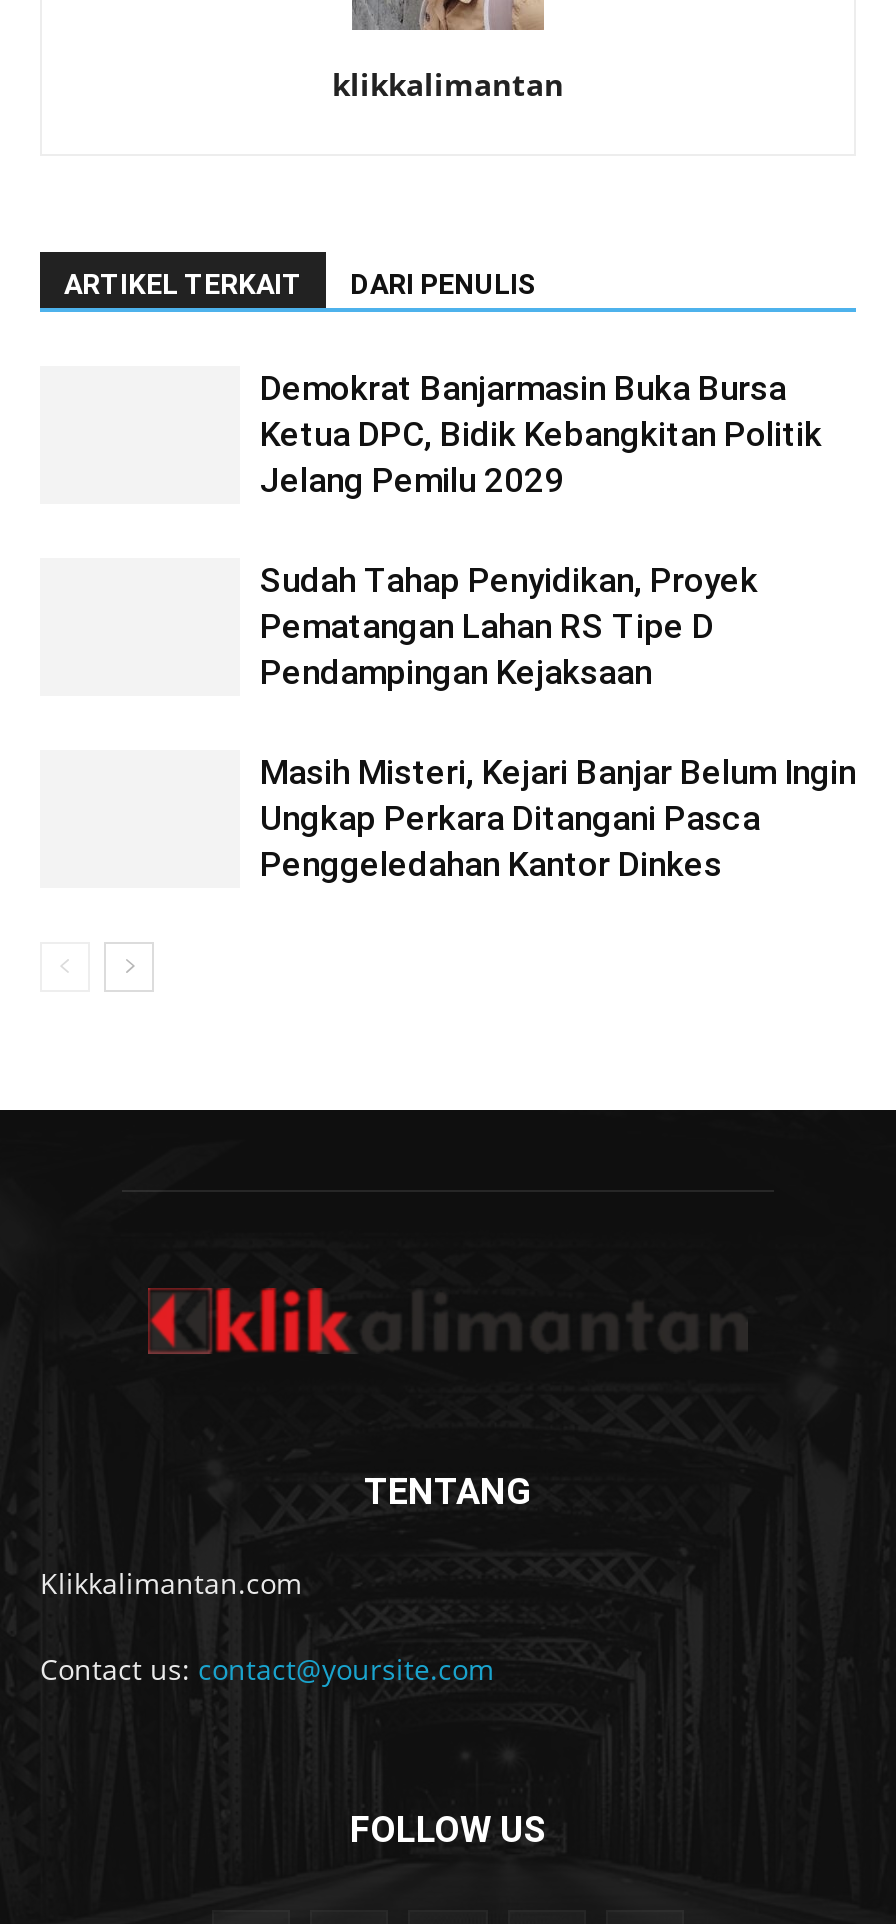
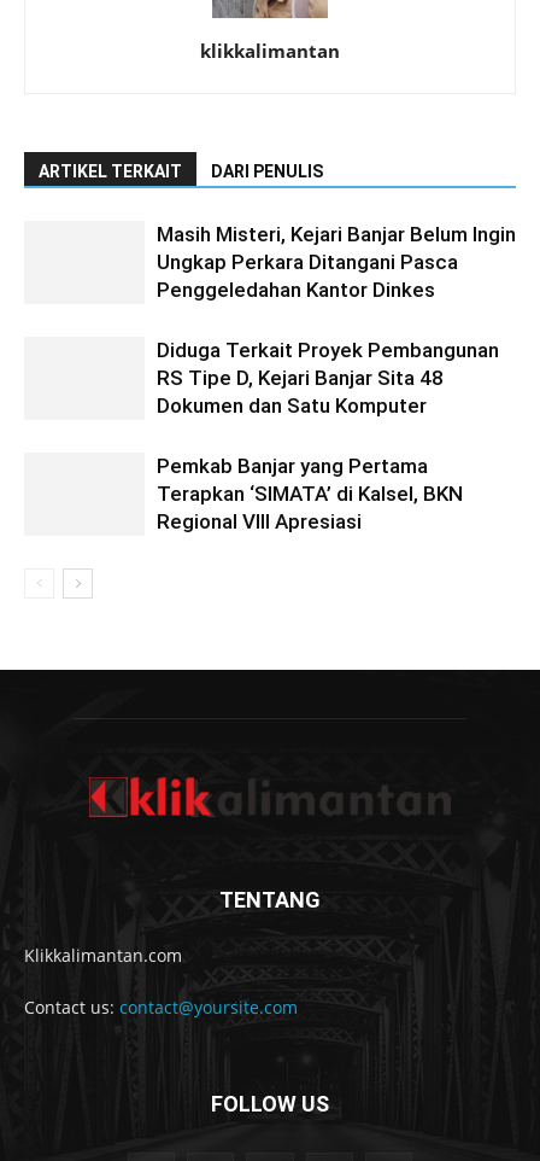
[260,368,822,692] Demokrat Banjarmasin Buka Bursa | Ketua DPC, Bidik Kebangkitan Politik | Jelang Pemilu 2029 | Sudah Tahap Penyidikan, Proyek | Pematangan Lahan RS Tipe D | Pendampingan Kejaksaan -> none
moved [260,752,856,884] -> [157,222,516,302]: Masih Misteri, Kejari Banjar Belum Ingin | Ungkap Perkara Ditangani Pasca | Penggeledahan Kantor Dinkes
none -> [157,338,499,533] Diduga Terkait Proyek Pembangunan | RS Tipe D, Kejari Banjar Sita 48 | Dokumen dan Satu Komputer | Pemkab Banjar yang Pertama | Terapkan ‘SIMATA’ di Kalsel, BKN | Regional VIII Apresiasi

